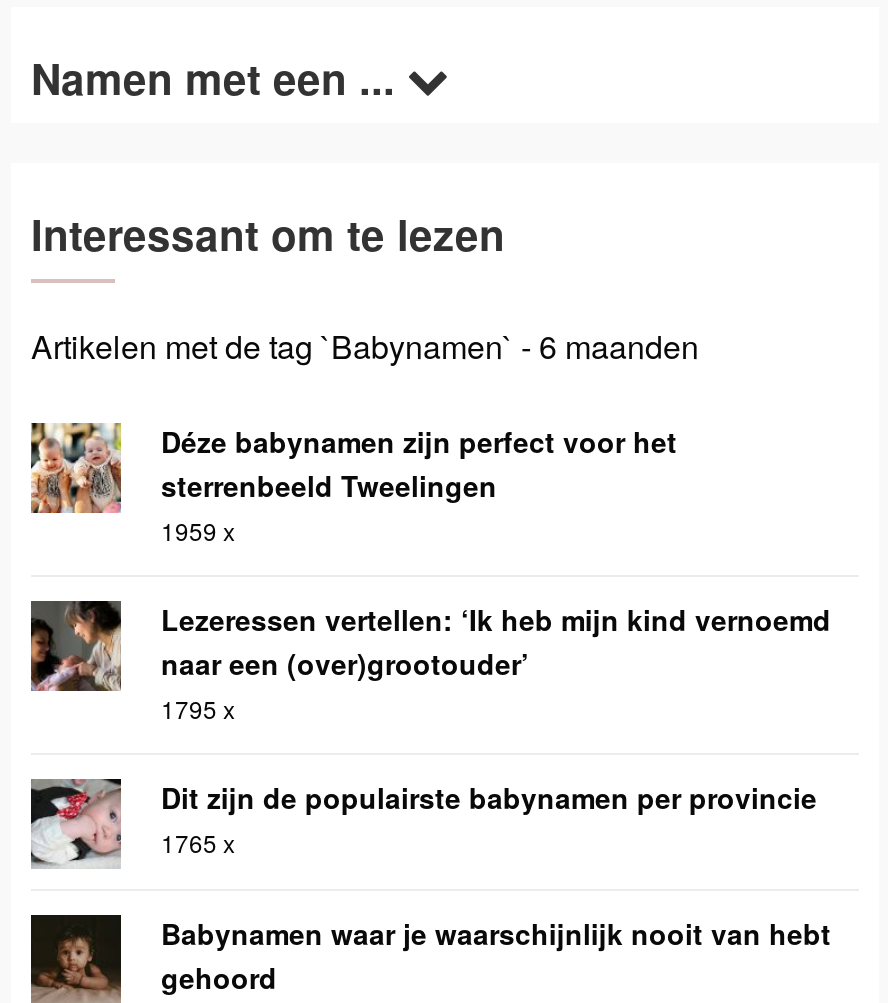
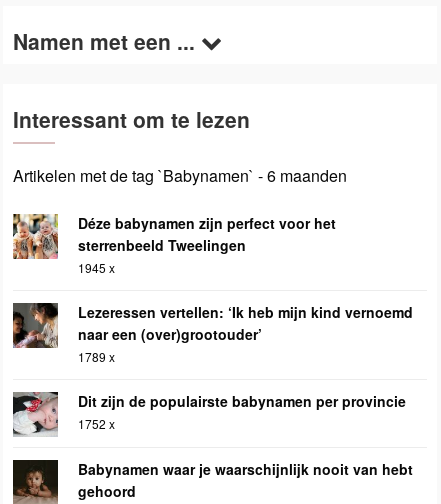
[161,513,235,547] 1959 x -> [78,259,115,276] 1945 x
[161,691,235,725] 1795 x -> [78,348,115,365] 1789 x
[161,825,235,859] 1765 x -> [78,415,115,432] 1752 x

